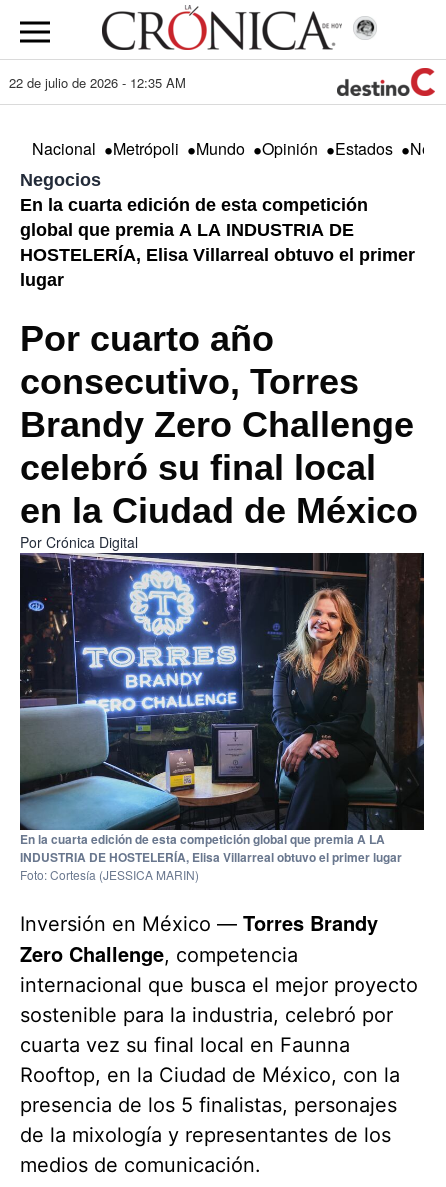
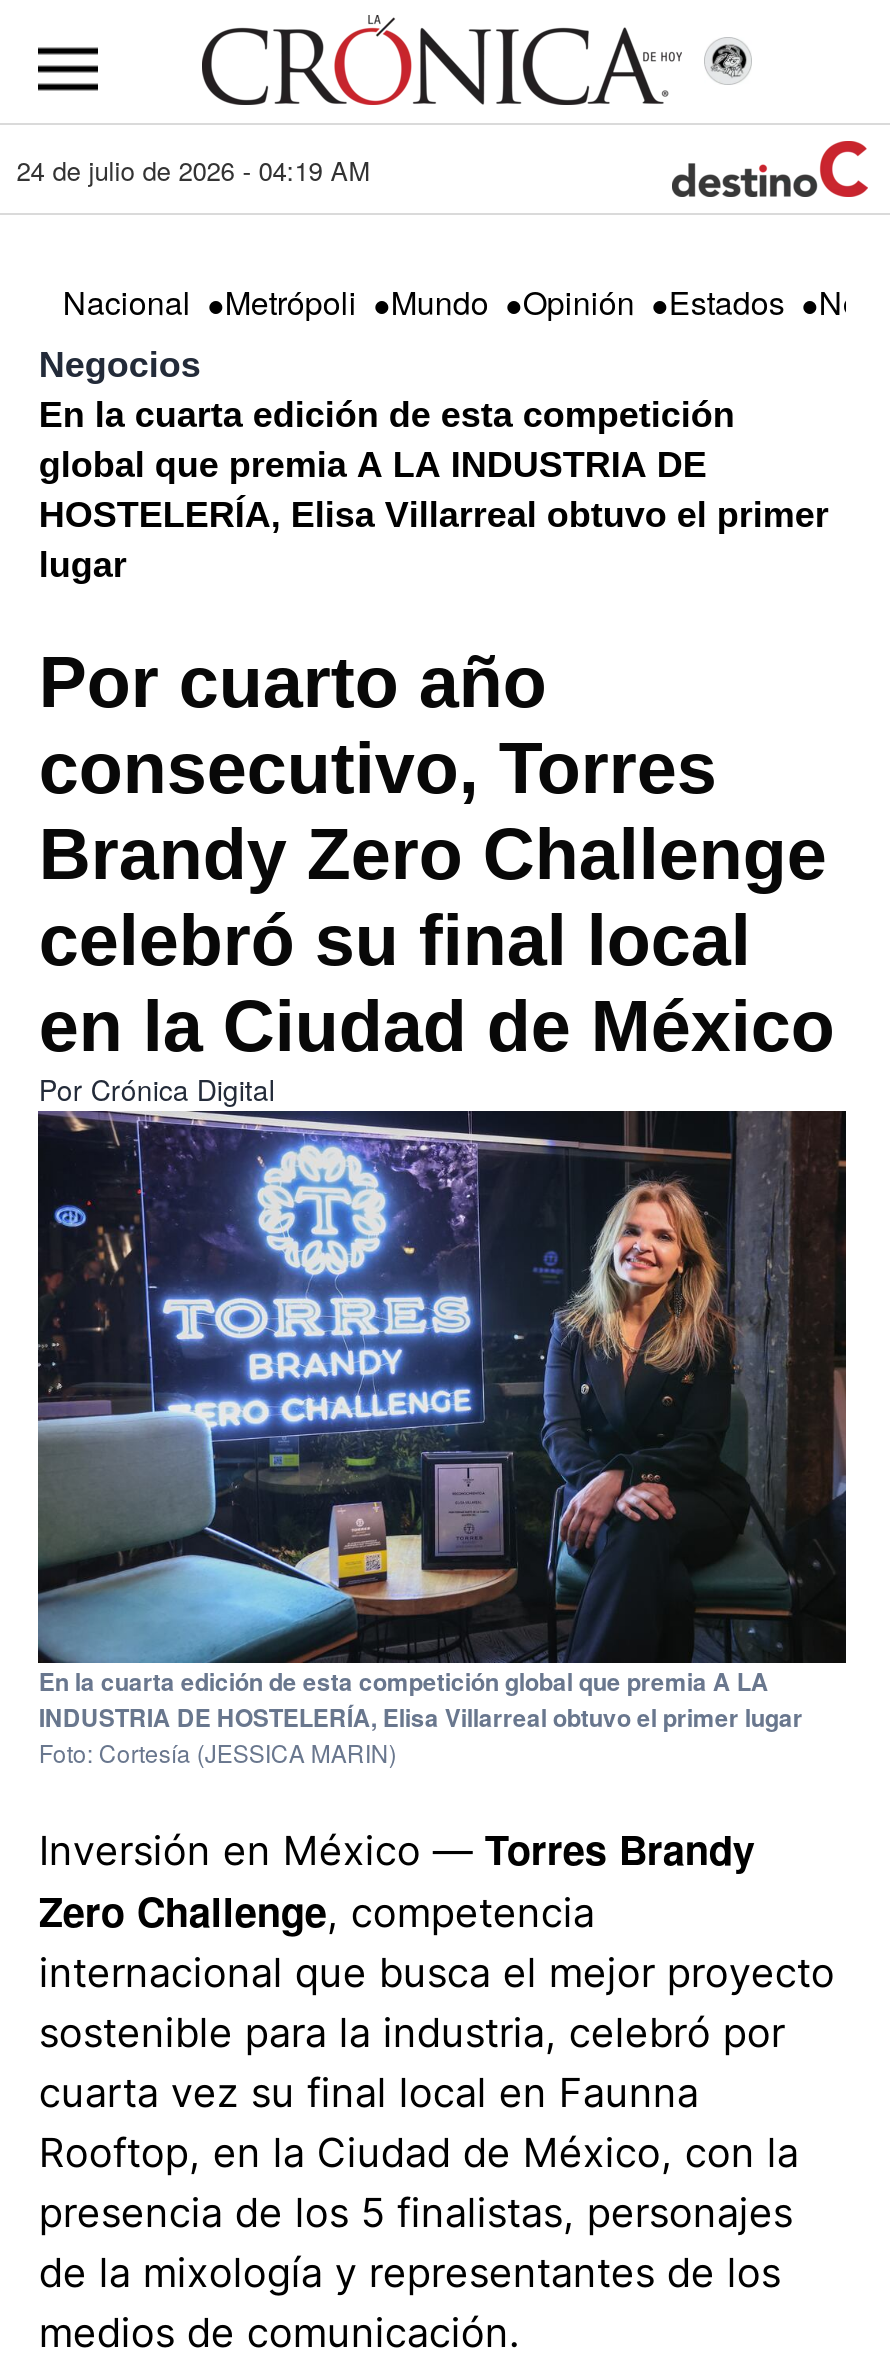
[9,72,186,91] 22 de julio de 2026 - 12:35 AM -> [16,150,370,188] 24 de julio de 2026 - 04:19 AM

